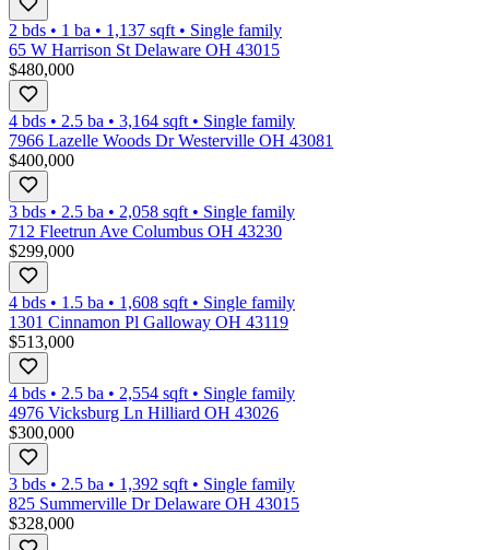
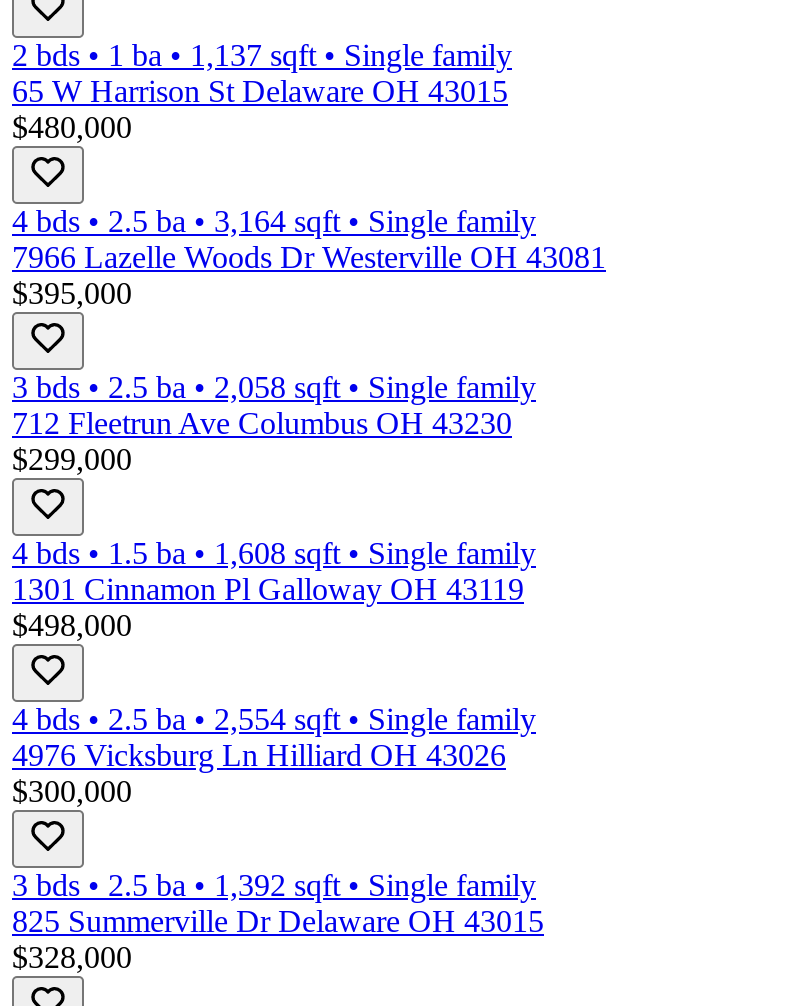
[9,151,74,169] $400,000 -> [12,276,132,310] $395,000
[9,332,74,351] $513,000 -> [12,608,132,642] $498,000

